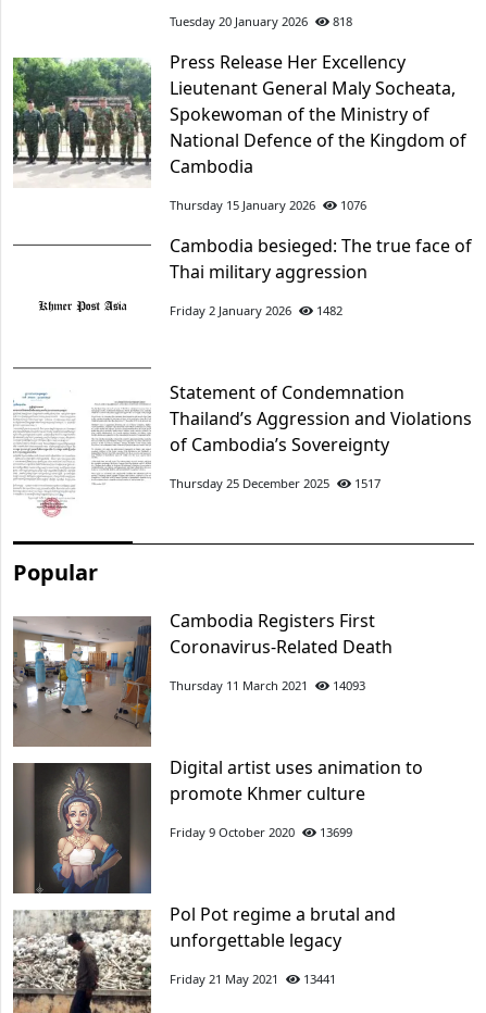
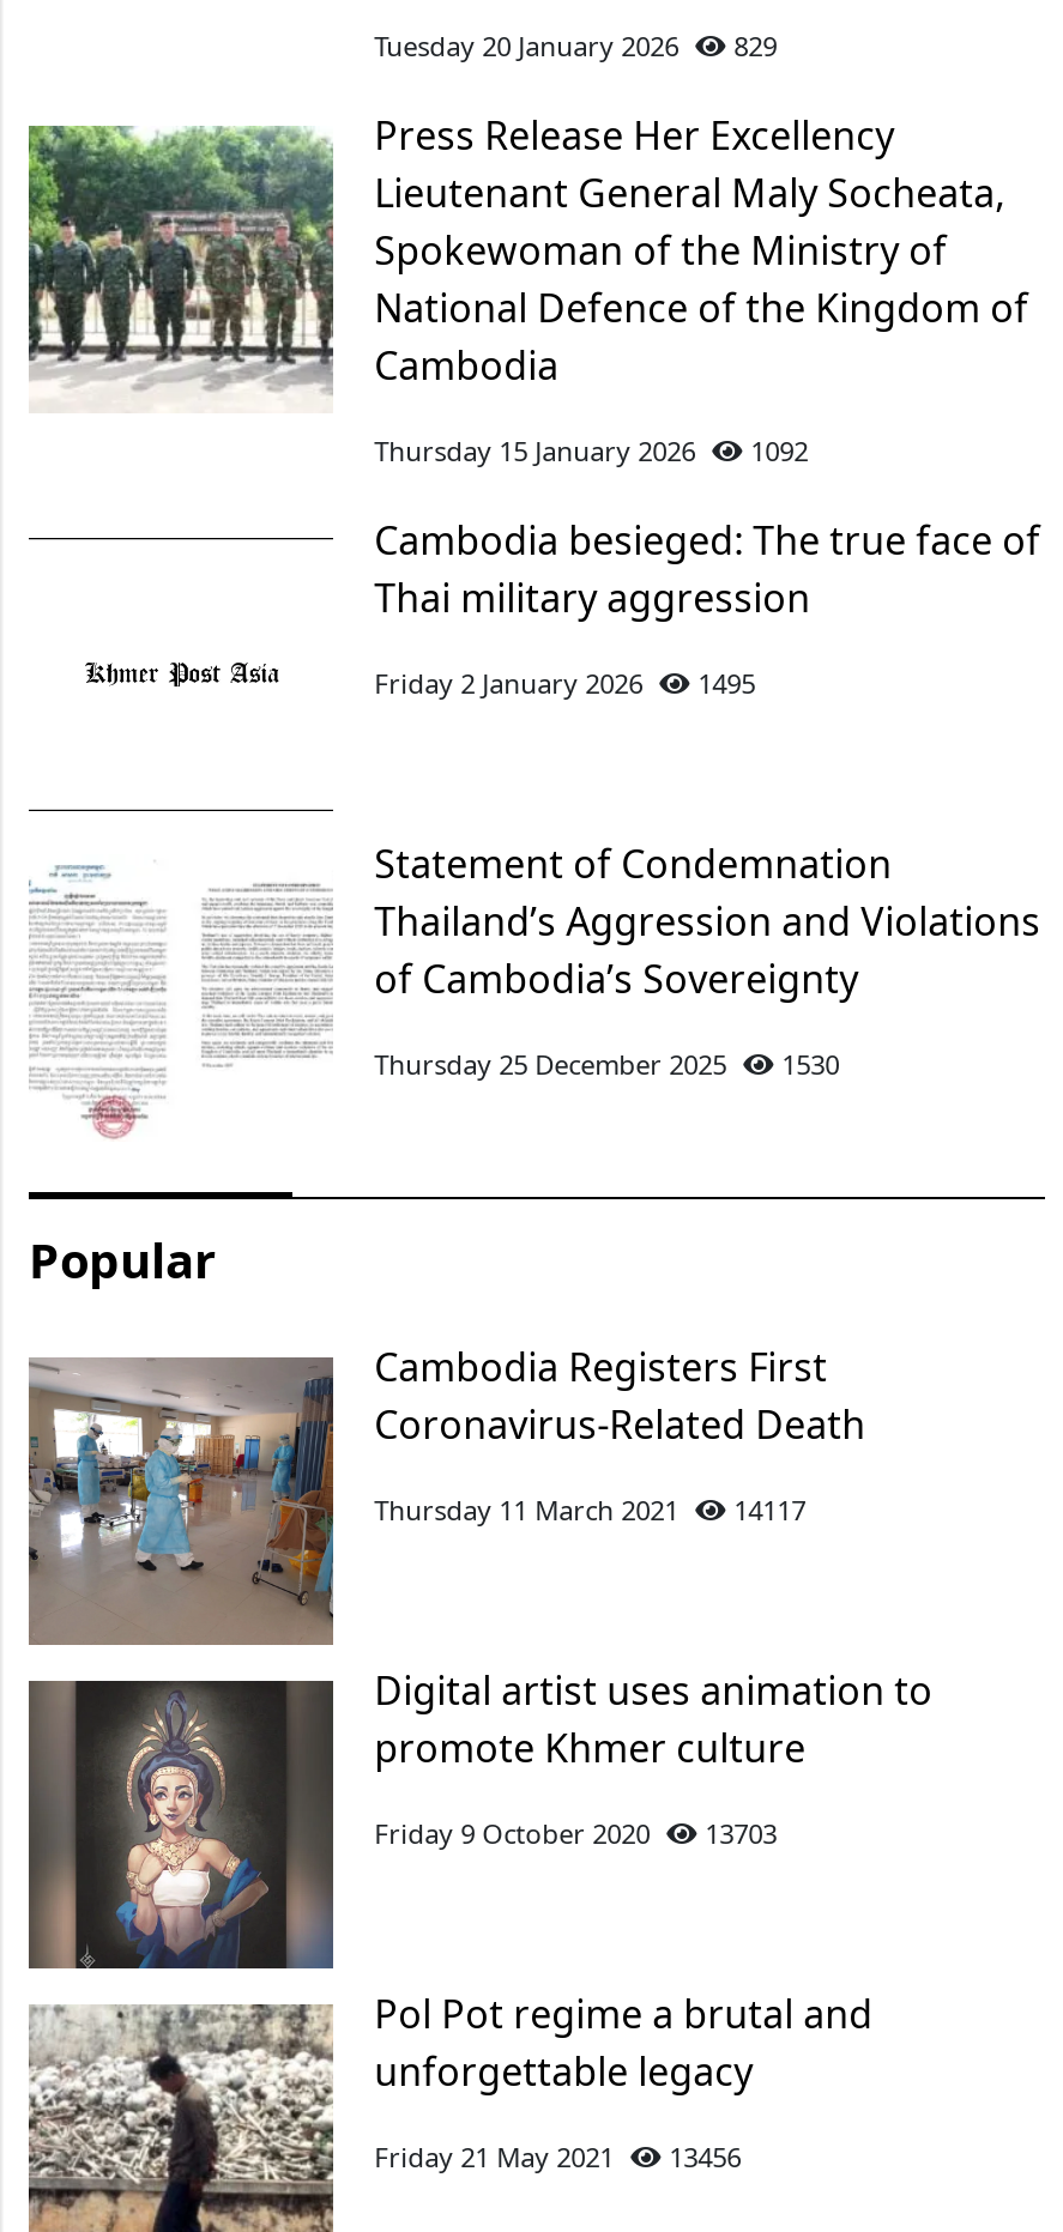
[170,13,352,29] Tuesday 20 January 2026 818 -> [374,27,777,63] Tuesday 20 January 2026 829
[170,196,367,213] Thursday 15 January 2026 1076 -> [374,432,808,467] Thursday 15 January 2026 1092
[170,302,343,318] Friday 2 January 2026 1482 -> [374,664,755,700] Friday 2 January 2026 1495
[170,475,381,491] Thursday 25 December 2025 1517 -> [374,1045,839,1081] Thursday 25 December 2025 1530
[170,677,366,693] Thursday 11 March 2021 14093 -> [374,1491,806,1527] Thursday 11 March 2021 14117
[170,823,352,840] Friday 9 October 2020 13699 -> [374,1814,777,1850] Friday 9 October 2020 13703
[170,970,336,986] Friday 21 May 2021 13441 -> [374,2138,741,2174] Friday 21 May 2021 13456

